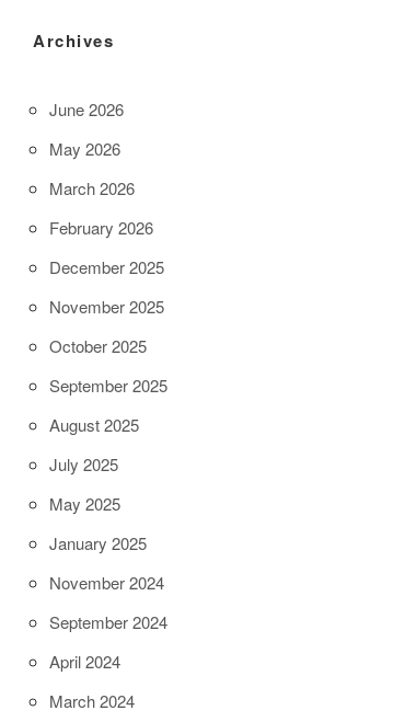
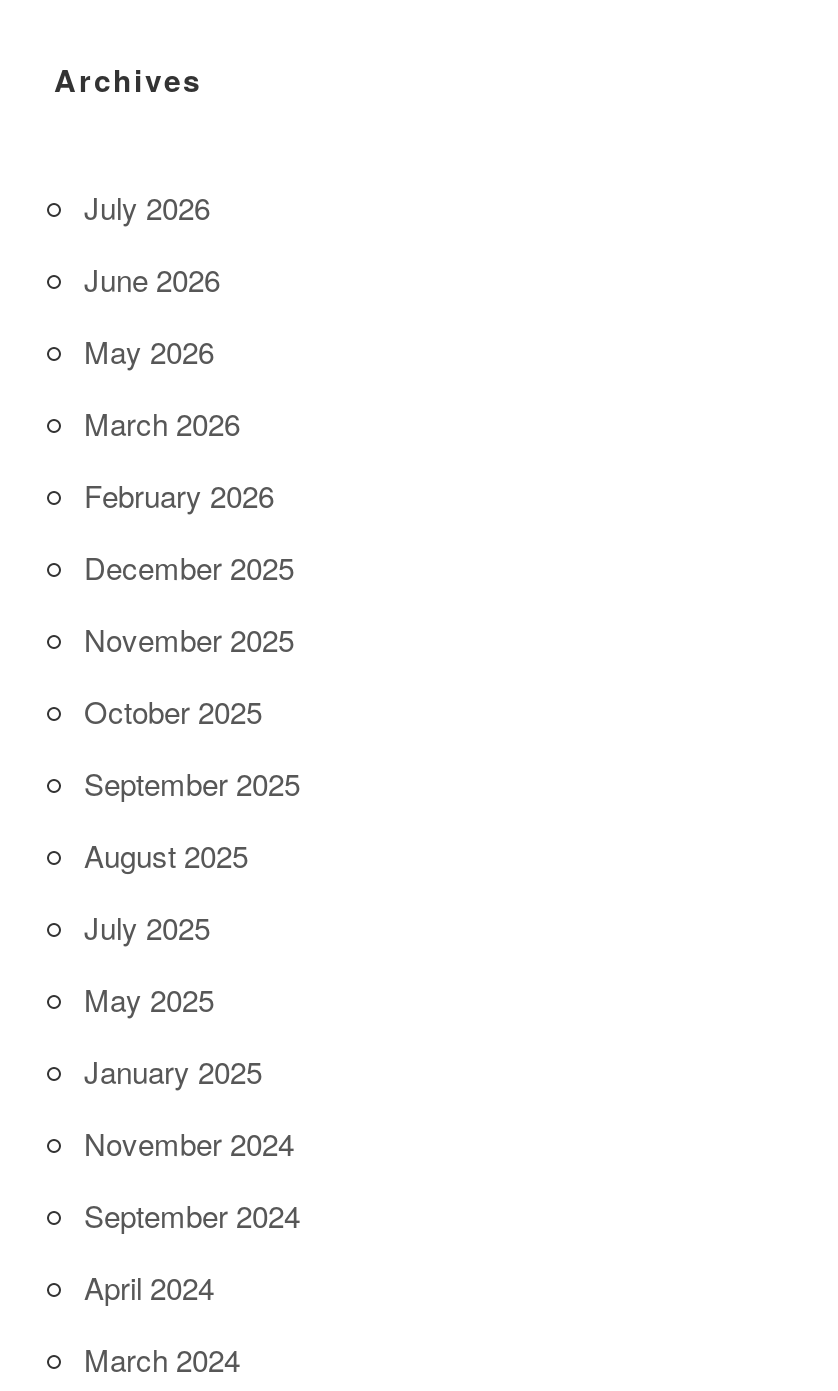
none -> [84,187,210,229] July 2026

